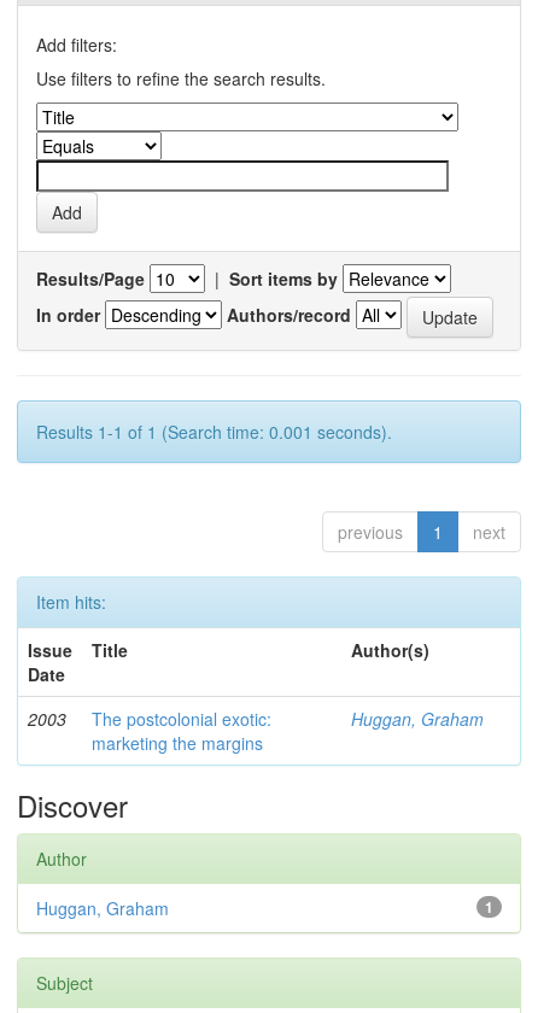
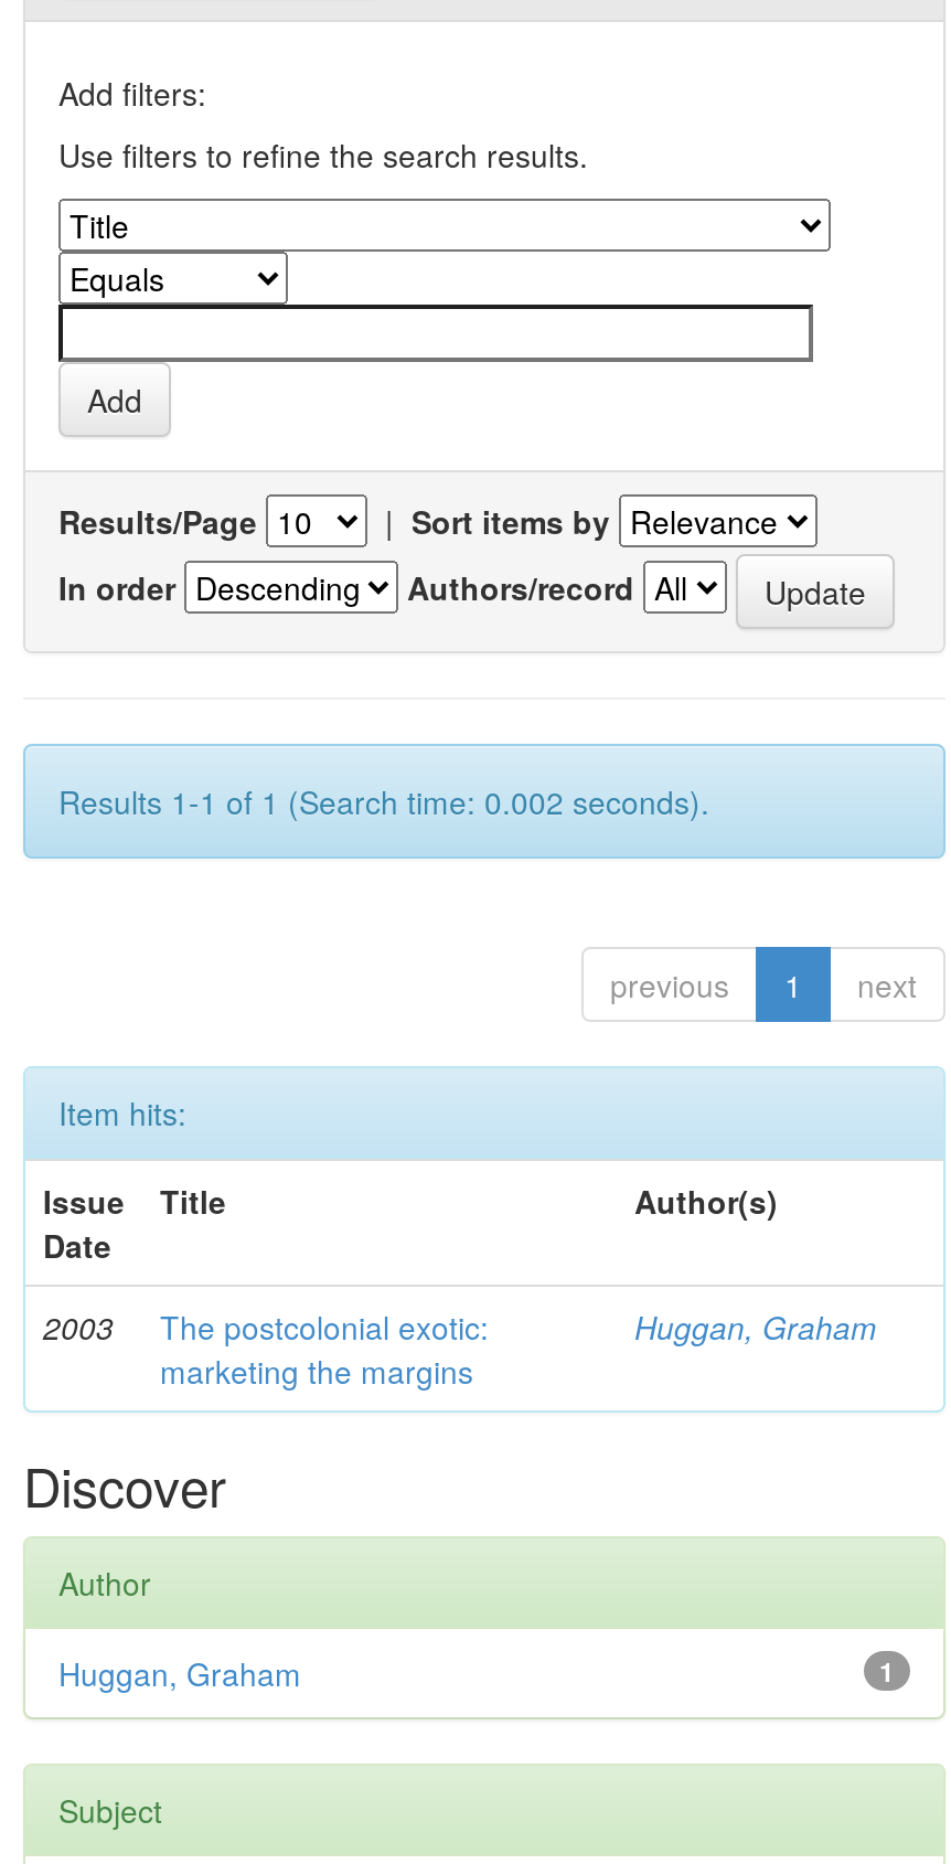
[36,420,392,444] Results 1-1 of 1 (Search time: 0.001 seconds). -> [58,779,709,823] Results 1-1 of 1 (Search time: 0.002 seconds).

